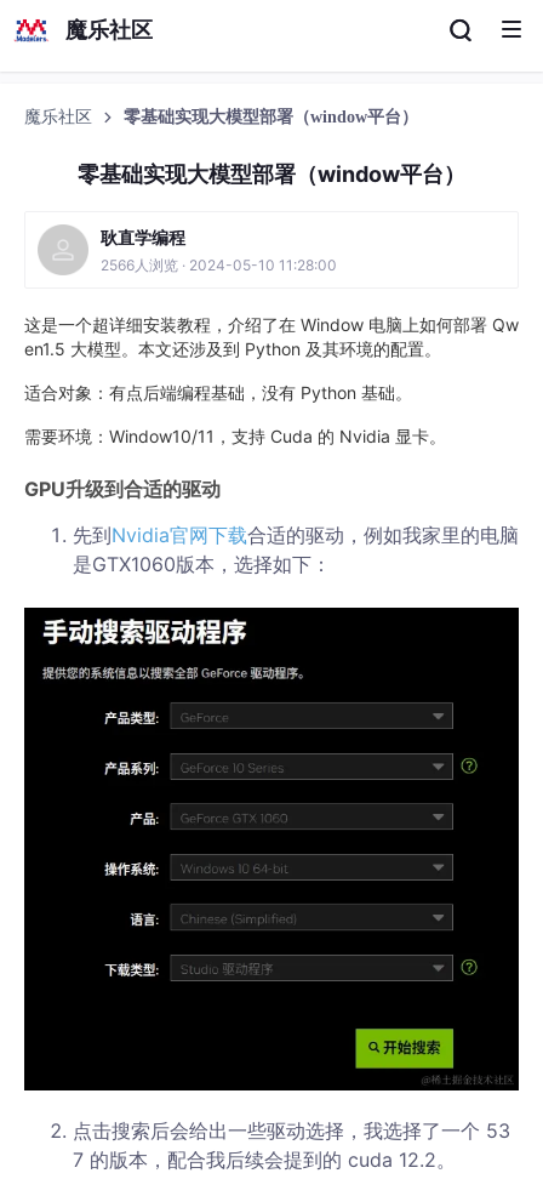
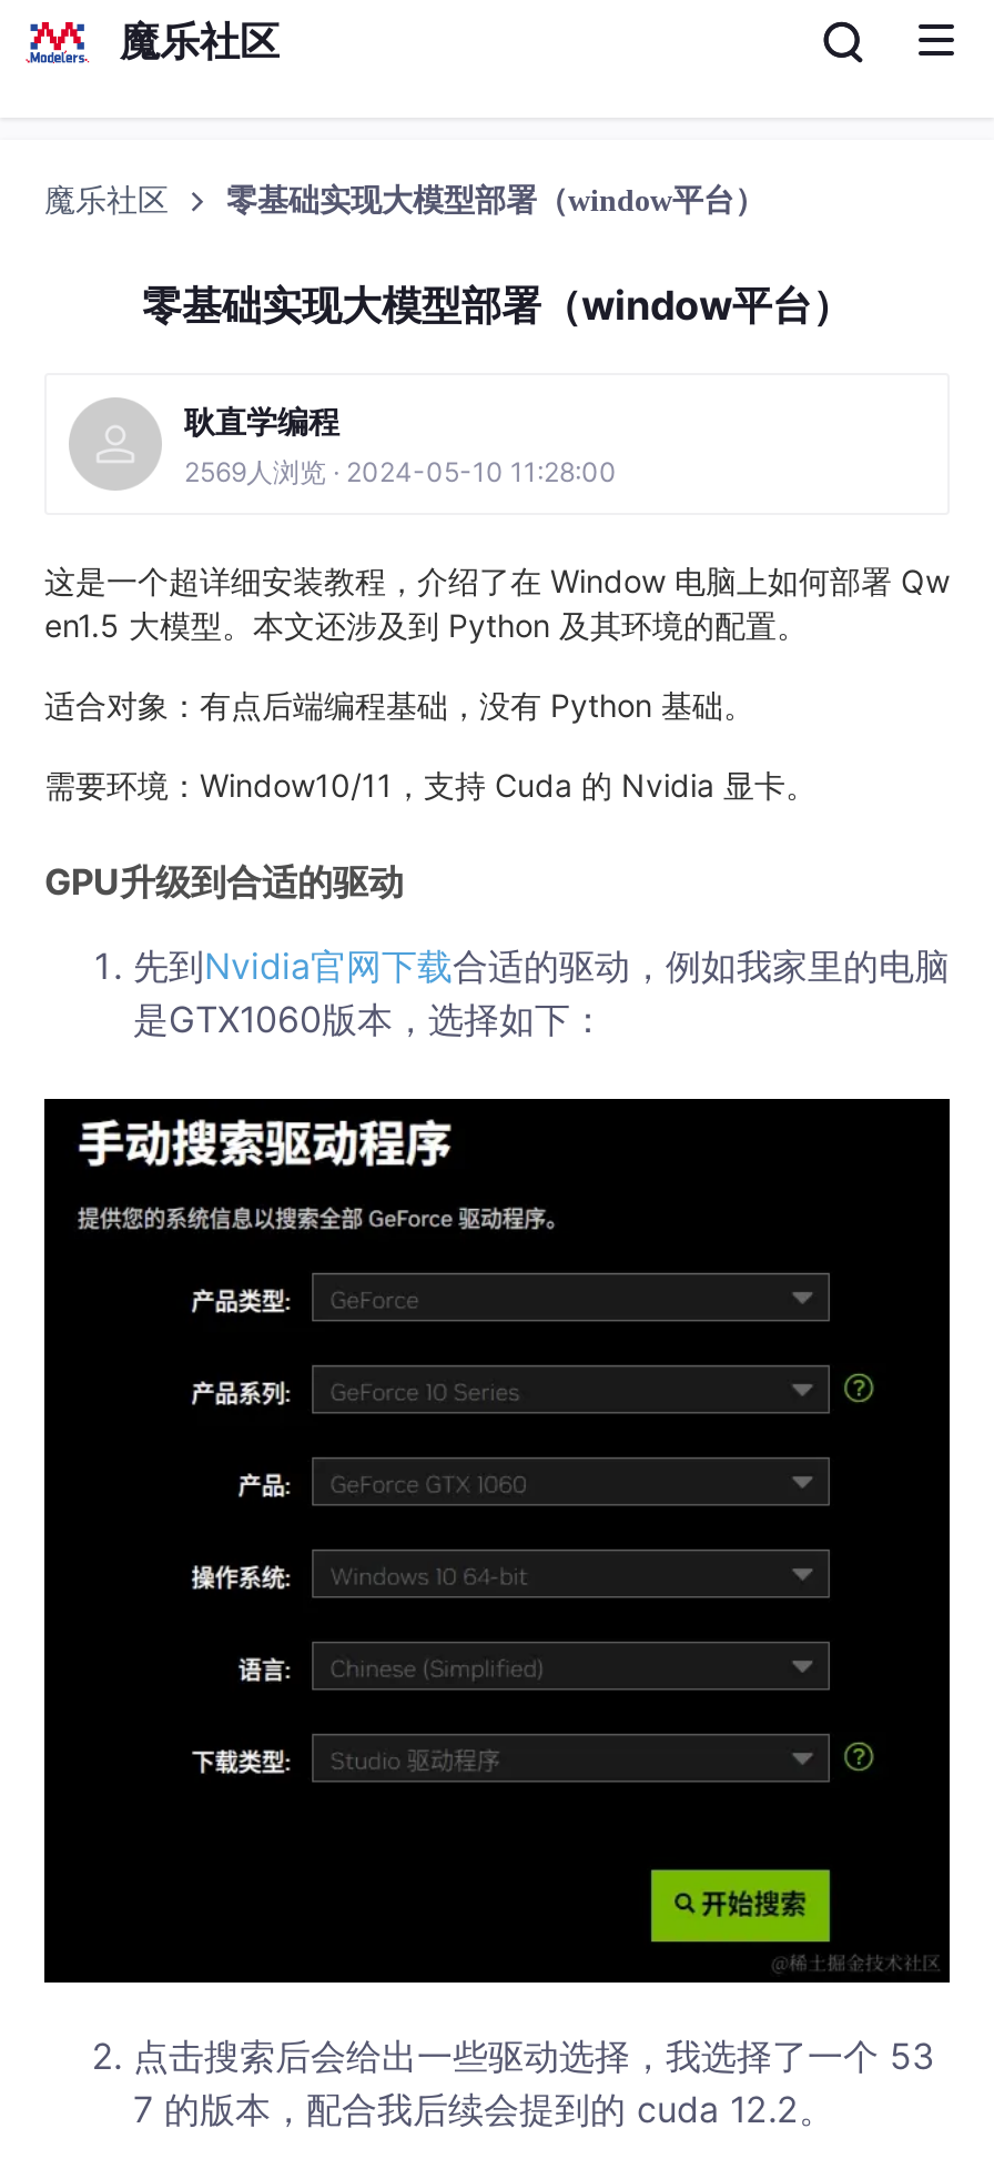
[101,256,337,274] 2566人浏览 · 2024-05-10 11:28:00 -> [184,455,617,488] 2569人浏览 · 2024-05-10 11:28:00

